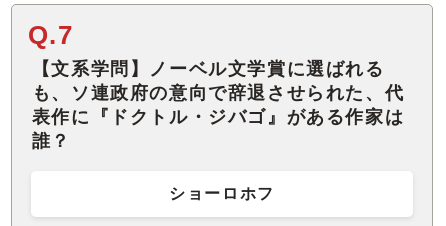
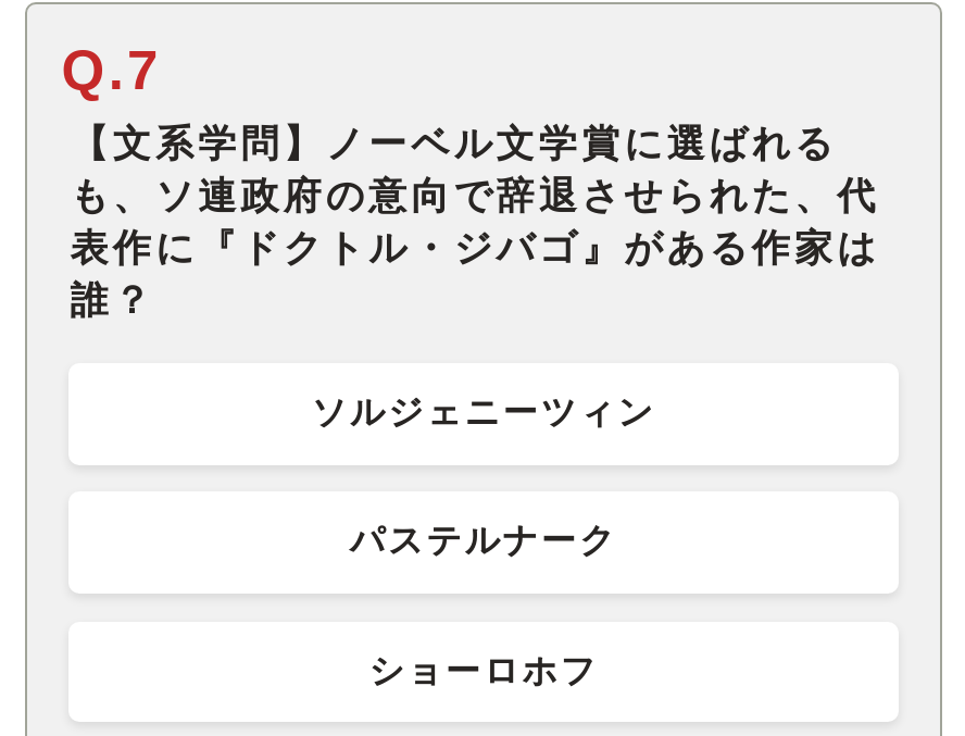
none -> [311,392,656,559] ソルジェニーツィン | パステルナーク

